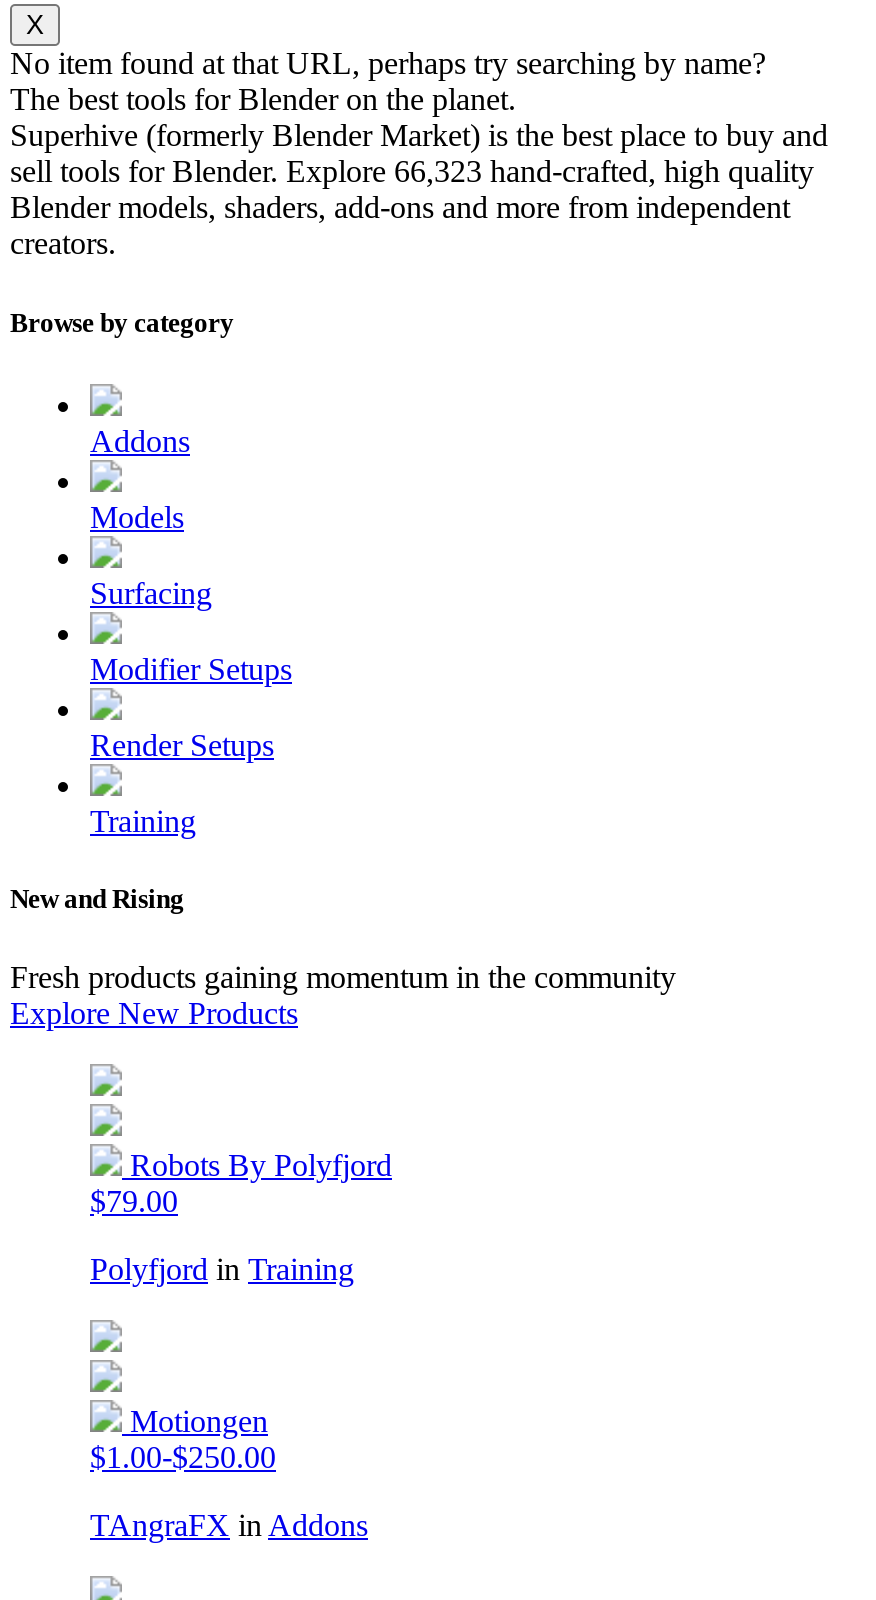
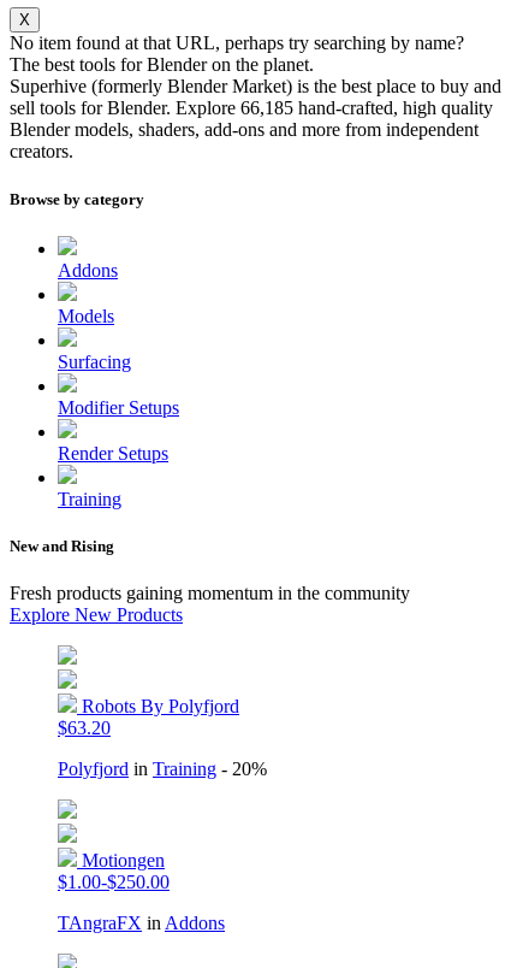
[10,155,814,189] sell tools for Blender. Explore 66,323 hand-crafted, high quality -> [10,98,493,119] sell tools for Blender. Explore 66,185 hand-crafted, high quality
[90,1184,178,1218] $79.00 -> [58,718,111,738] $63.20
[90,1252,354,1286] Polyfjord in Training -> [58,759,267,779] Polyfjord in Training - 20%

